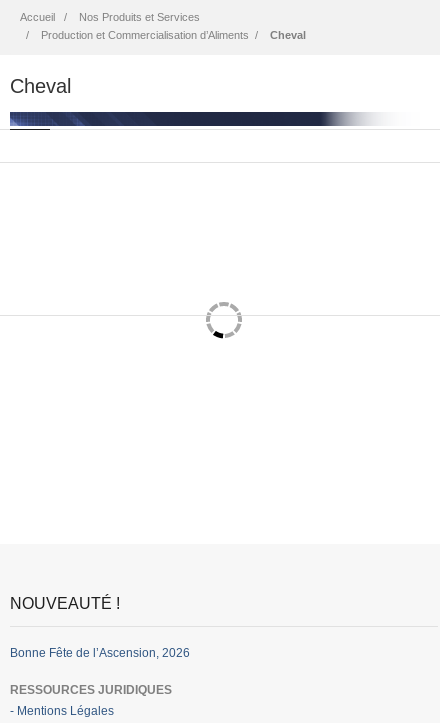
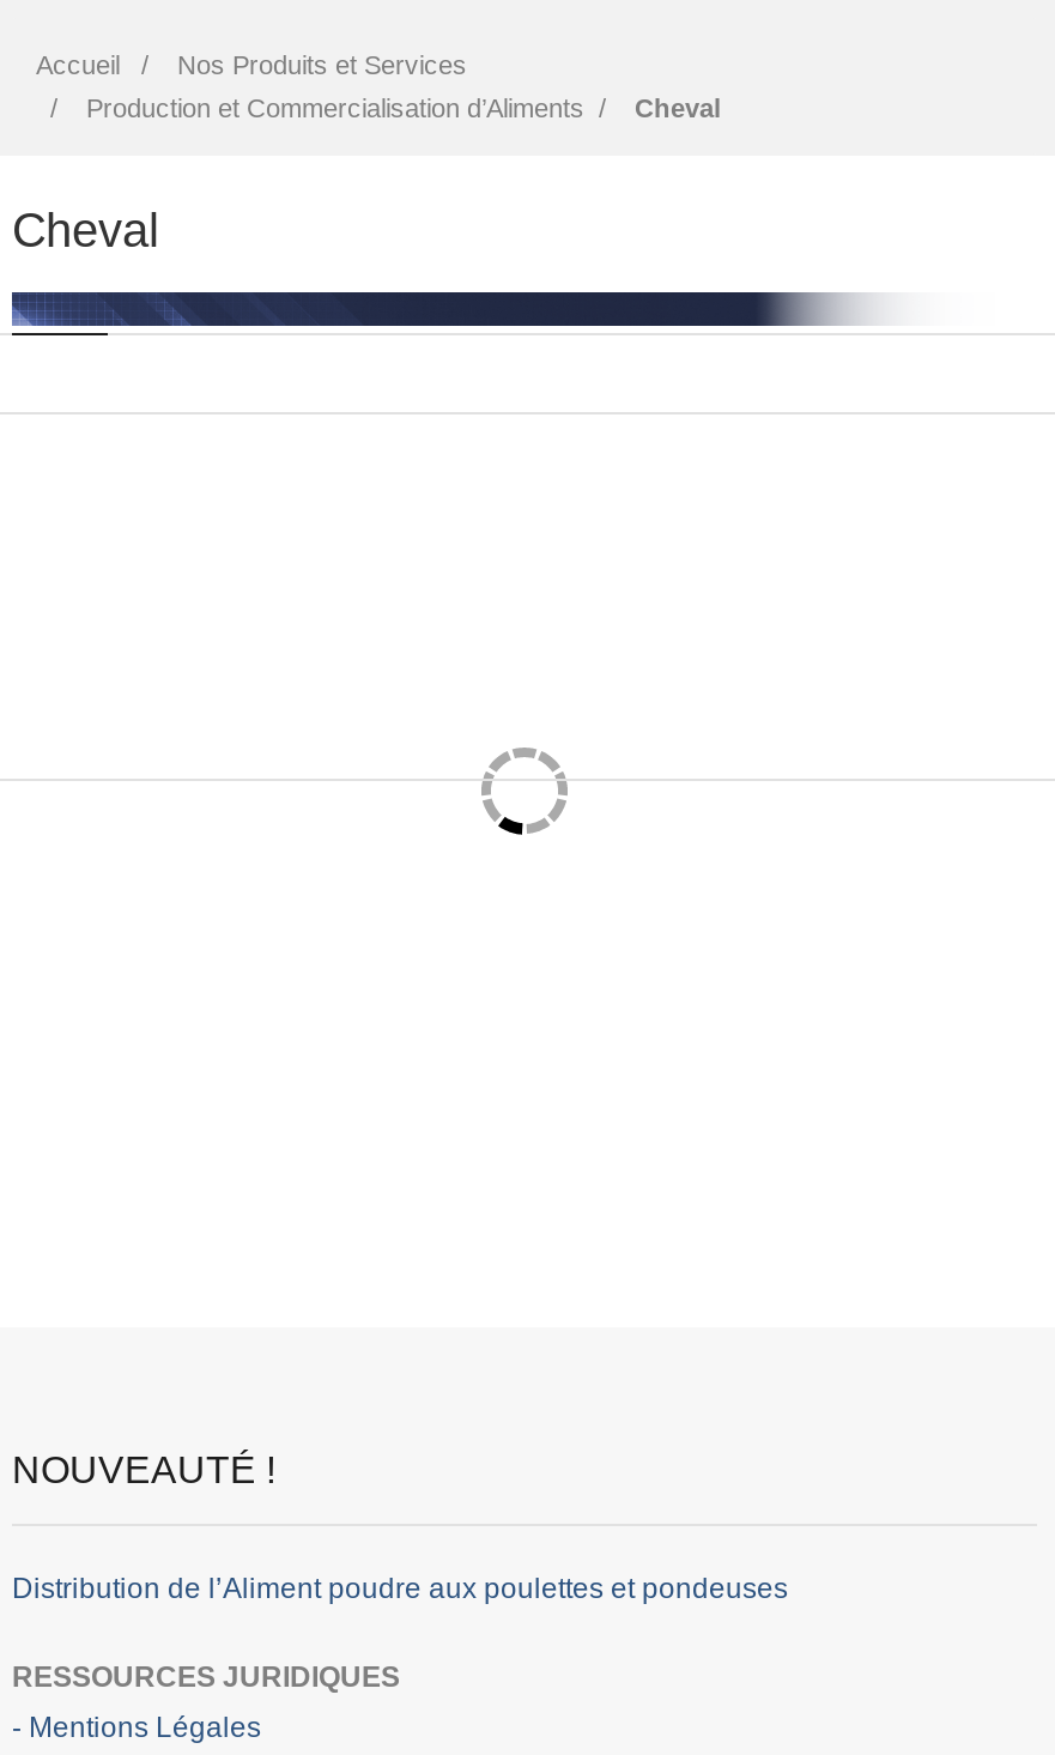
[10,646,190,660] Bonne Fête de l’Ascension, 2026 -> [12,1572,788,1605] Distribution de l’Aliment poudre aux poulettes et pondeuses

